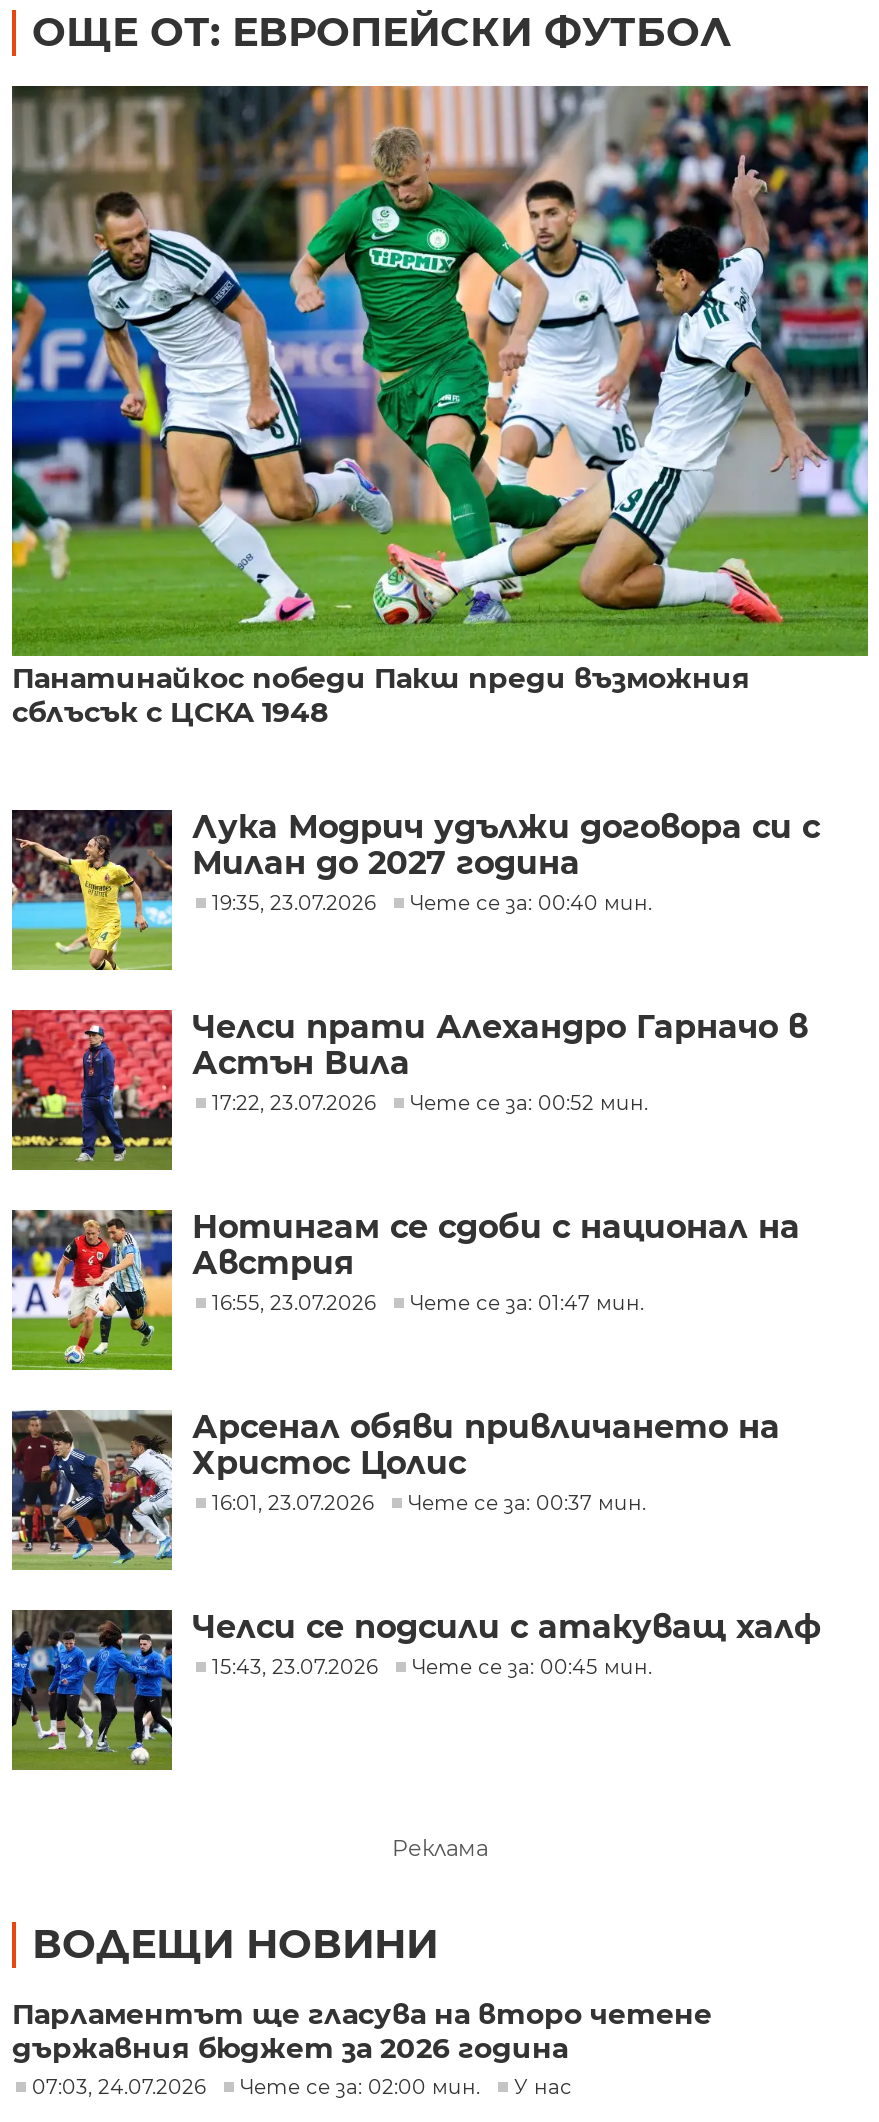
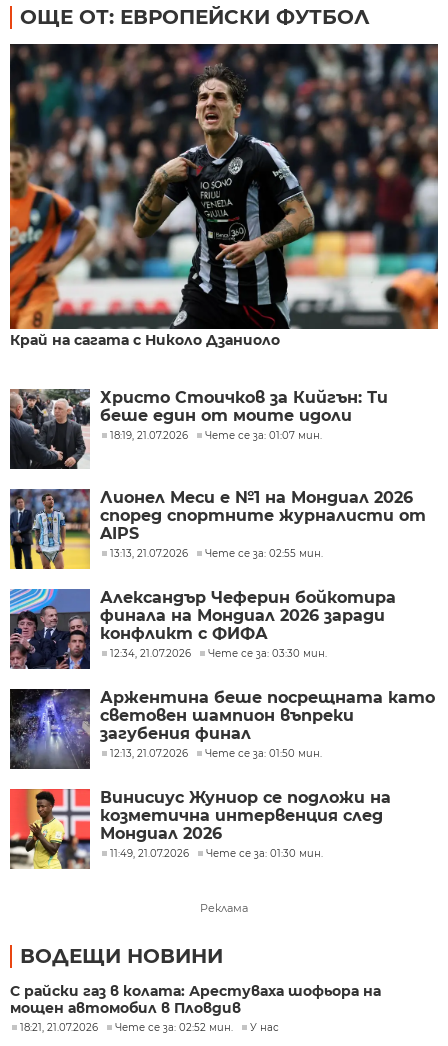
[10,84,870,731] [image] | Панатинайкос победи Пакш преди възможния | сблъсък с ЦСКА 1948 -> [9,43,439,349] [image] | Край на сагата с Николо Дзаниоло
[10,808,820,972] [image] | Лука Модрич удължи договора си с | Милан до 2027 година | 19:35, 23.07.2026 | Чете се за: 00:40 мин. -> [9,388,388,470] [image] | Христо Стоичков за Кийгън: Ти | беше един от моите идоли | 18:19, 21.07.2026 | Чете се за: 01:07 мин.
[10,1008,808,1172] [image] | Челси прати Алехандро Гарначо в | Астън Вила | 17:22, 23.07.2026 | Чете се за: 00:52 мин. -> [9,488,426,570] [image] | Лионел Меси е №1 на Мондиал 2026 | според спортните журналисти от | AIPS | 13:13, 21.07.2026 | Чете се за: 02:55 мин.
[10,1208,800,1372] [image] | Нотингам се сдоби с национал на | Австрия | 16:55, 23.07.2026 | Чете се за: 01:47 мин. -> [9,588,396,670] [image] | Александър Чеферин бойкотира | финала на Мондиал 2026 заради | конфликт с ФИФА | 12:34, 21.07.2026 | Чете се за: 03:30 мин.
[10,1408,780,1572] [image] | Арсенал обяви привличането на | Христос Цолис | 16:01, 23.07.2026 | Чете се за: 00:37 мин. -> [10,688,435,770] [image] | Аржентина беше посрещната като | световен шампион въпреки | загубения финал | 12:13, 21.07.2026 | Чете се за: 01:50 мин.
[10,1608,822,1772] [image] | Челси се подсили с атакуващ халф | 15:43, 23.07.2026 | Чете се за: 00:45 мин. -> [9,788,391,870] [image] | Винисиус Жуниор се подложи на | козметична интервенция след | Мондиал 2026 | 11:49, 21.07.2026 | Чете се за: 01:30 мин.
[12,1997,712,2101] Парламентът ще гласува на второ четене | държавния бюджет за 2026 година | 07:03, 24.07.2026 | Чете се за: 02:00 мин. -> [10,982,381,1034] С райски газ в колата: Арестуваха шофьора на | мощен автомобил в Пловдив | 18:21, 21.07.2026 | Чете се за: 02:52 мин.

